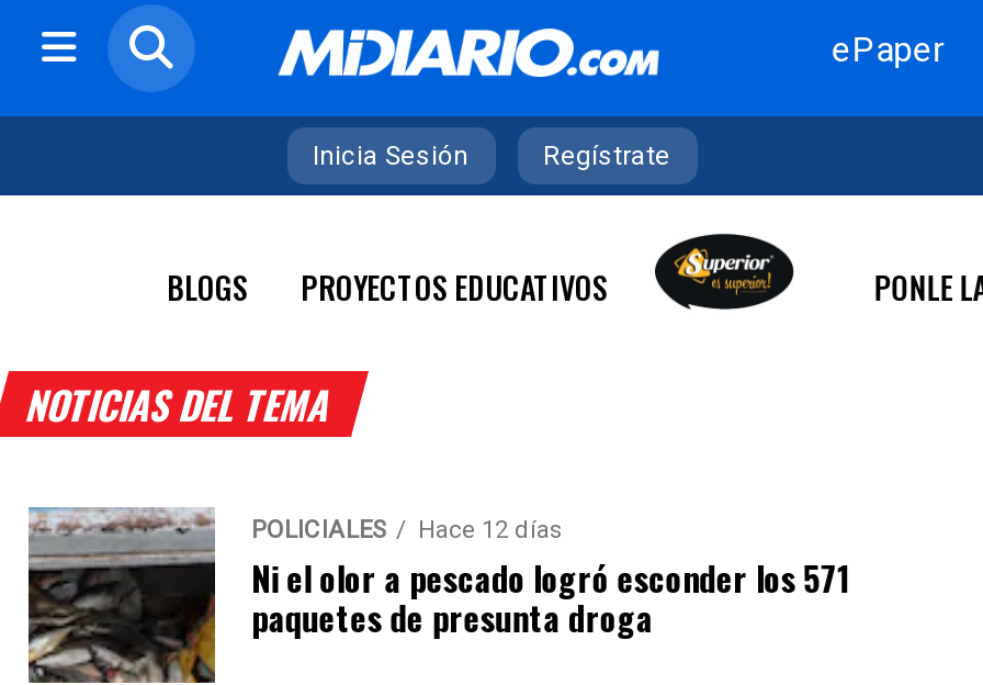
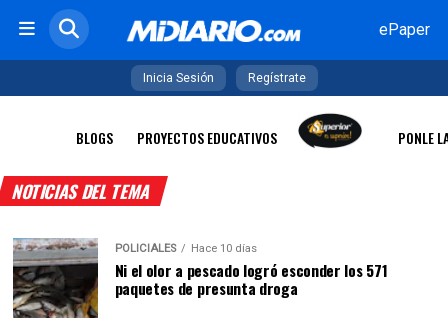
[251,516,563,544] POLICIALES Hace 12 días -> [114,242,256,255] POLICIALES Hace 10 días

